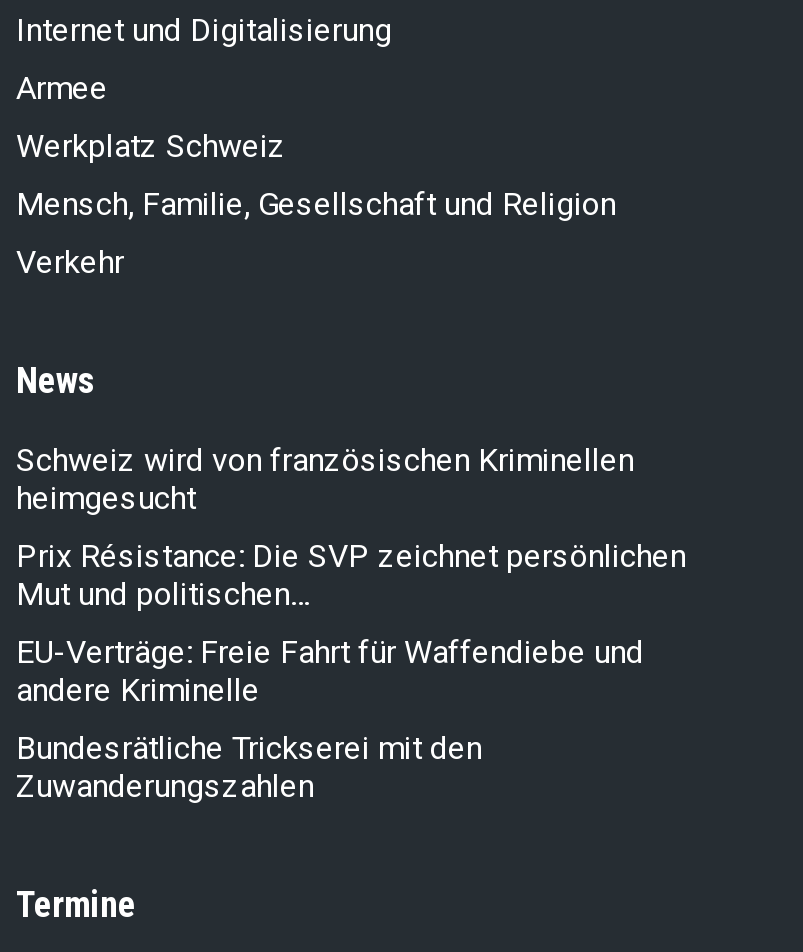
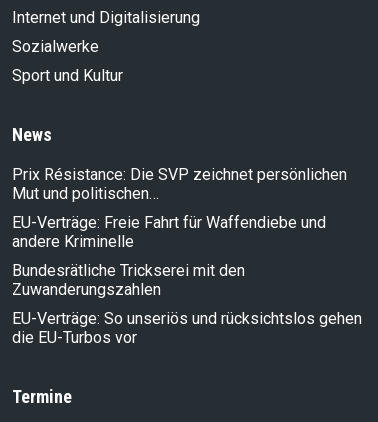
[16,69,616,281] Armee | Werkplatz Schweiz | Mensch, Familie, Gesellschaft und Religion | Verkehr -> [12,37,123,85] Sozialwerke | Sport und Kultur
[16,441,634,517] Schweiz wird von französischen Kriminellen | heimgesucht -> none
moved [16,537,686,805] -> [12,165,347,299]: Prix Résistance: Die SVP zeichnet persönlichen | Mut und politischen… | EU-Verträge: Freie Fahrt für Waffendiebe und | andere Kriminelle | Bundesrätliche Trickserei mit den | Zuwanderungszahlen
none -> [12,309,362,347] EU-Verträge: So unseriös und rücksichtslos gehen | die EU-Turbos vor

